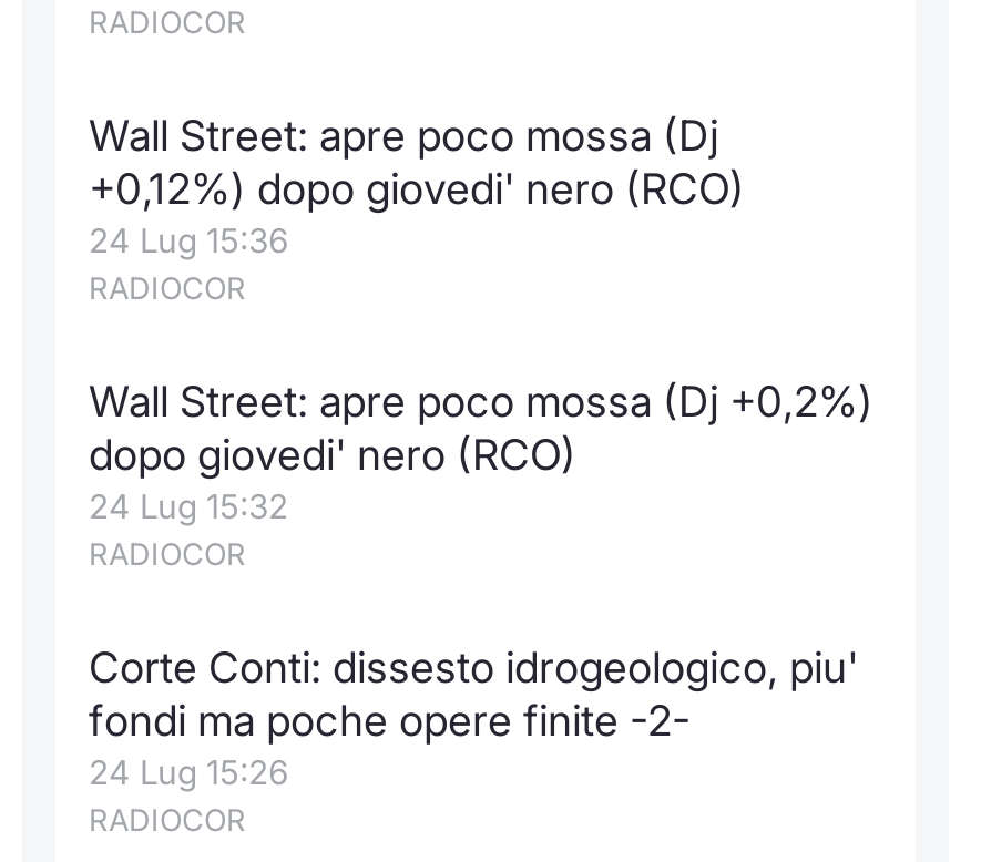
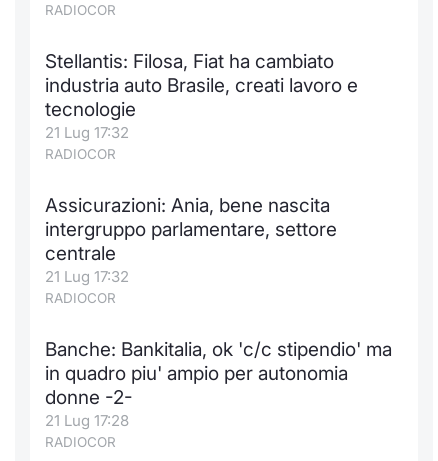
[89,111,745,261] Wall Street: apre poco mossa (Dj | +0,12%) dopo giovedi' nero (RCO) | 24 Lug 15:36 -> [45,50,358,142] Stellantis: Filosa, Fiat ha cambiato | industria auto Brasile, creati lavoro e | tecnologie | 21 Lug 17:32
[89,377,873,527] Wall Street: apre poco mossa (Dj +0,2%) | dopo giovedi' nero (RCO) | 24 Lug 15:32 -> [45,194,337,286] Assicurazioni: Ania, bene nascita | intergruppo parlamentare, settore | centrale | 21 Lug 17:32
[89,643,858,793] Corte Conti: dissesto idrogeologico, piu' | fondi ma poche opere finite -2- | 24 Lug 15:26 -> [45,338,392,430] Banche: Bankitalia, ok 'c/c stipendio' ma | in quadro piu' ampio per autonomia | donne -2- | 21 Lug 17:28

